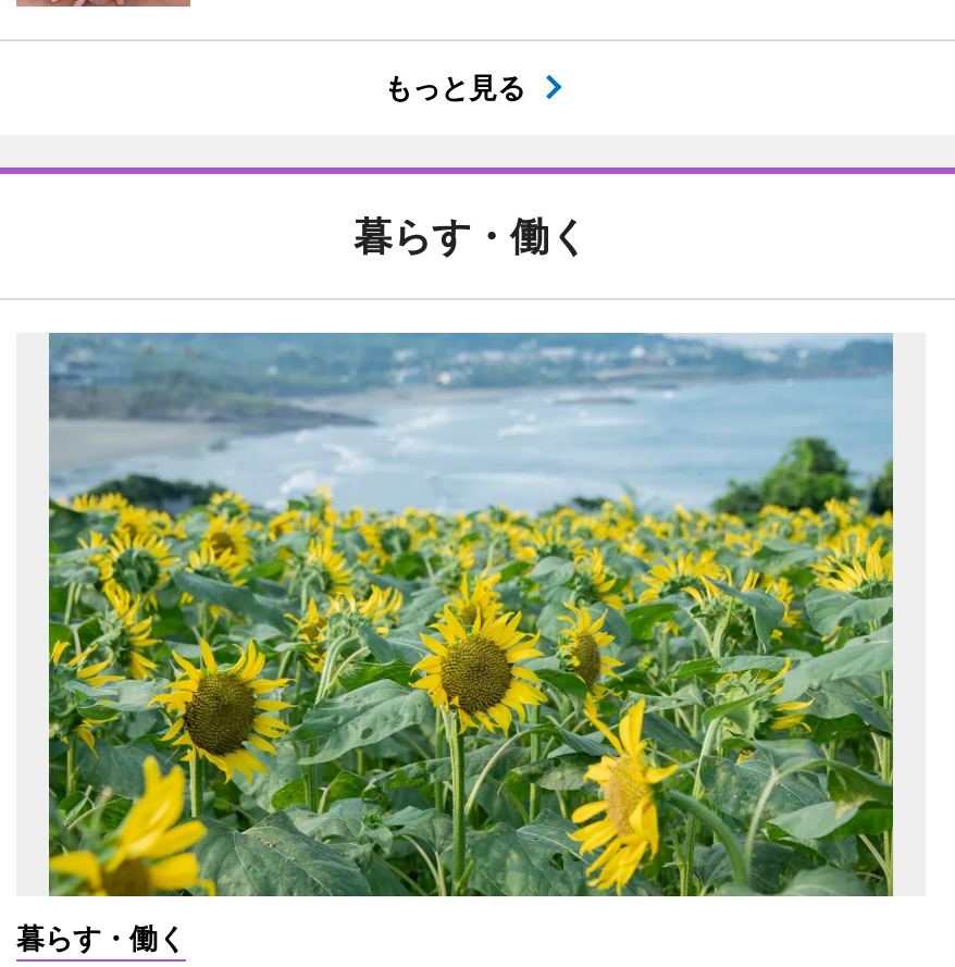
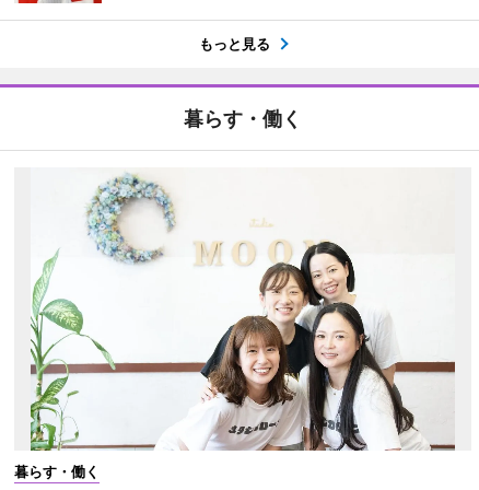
[47,331,895,898] [image] -> [30,167,455,452] [image]

